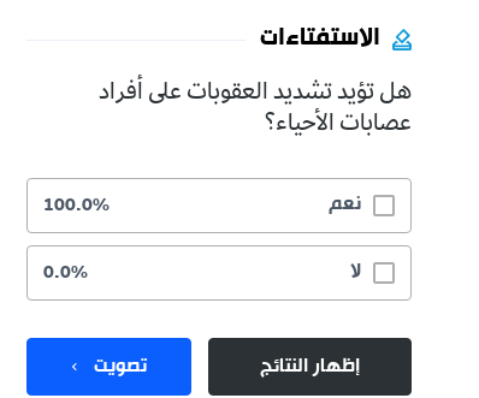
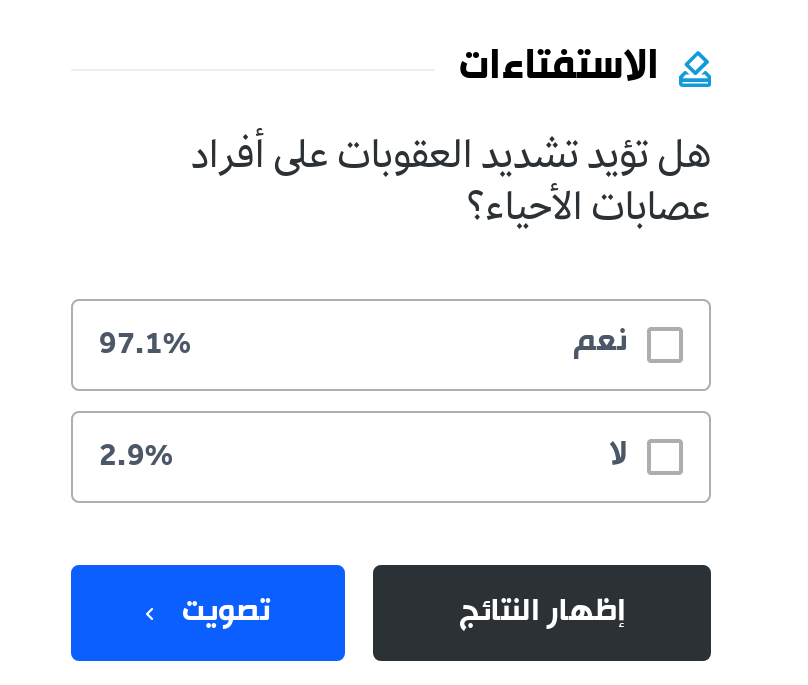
[43,191,110,220] 100.0% -> [99,321,191,369] 97.1%
[43,258,88,287] 0.0% -> [99,433,173,481] 2.9%

